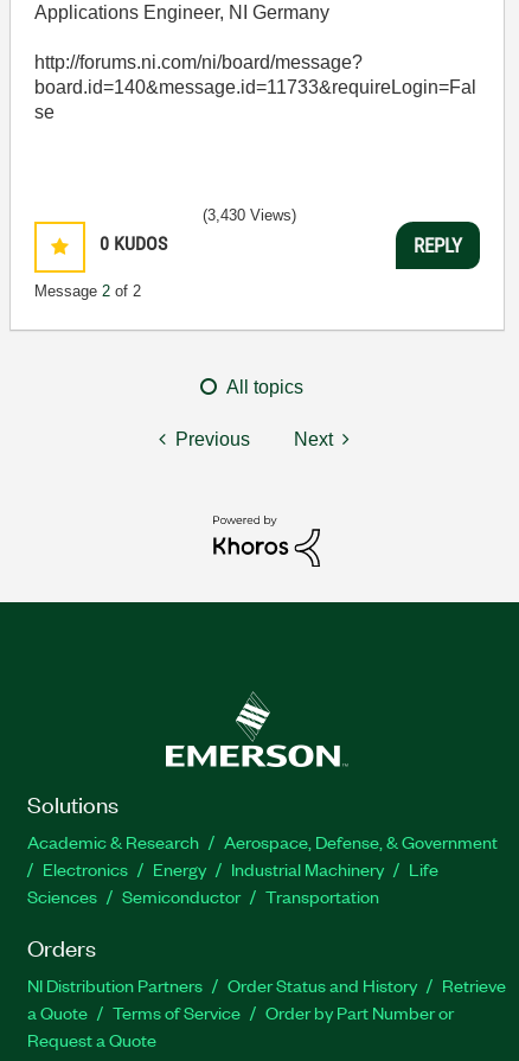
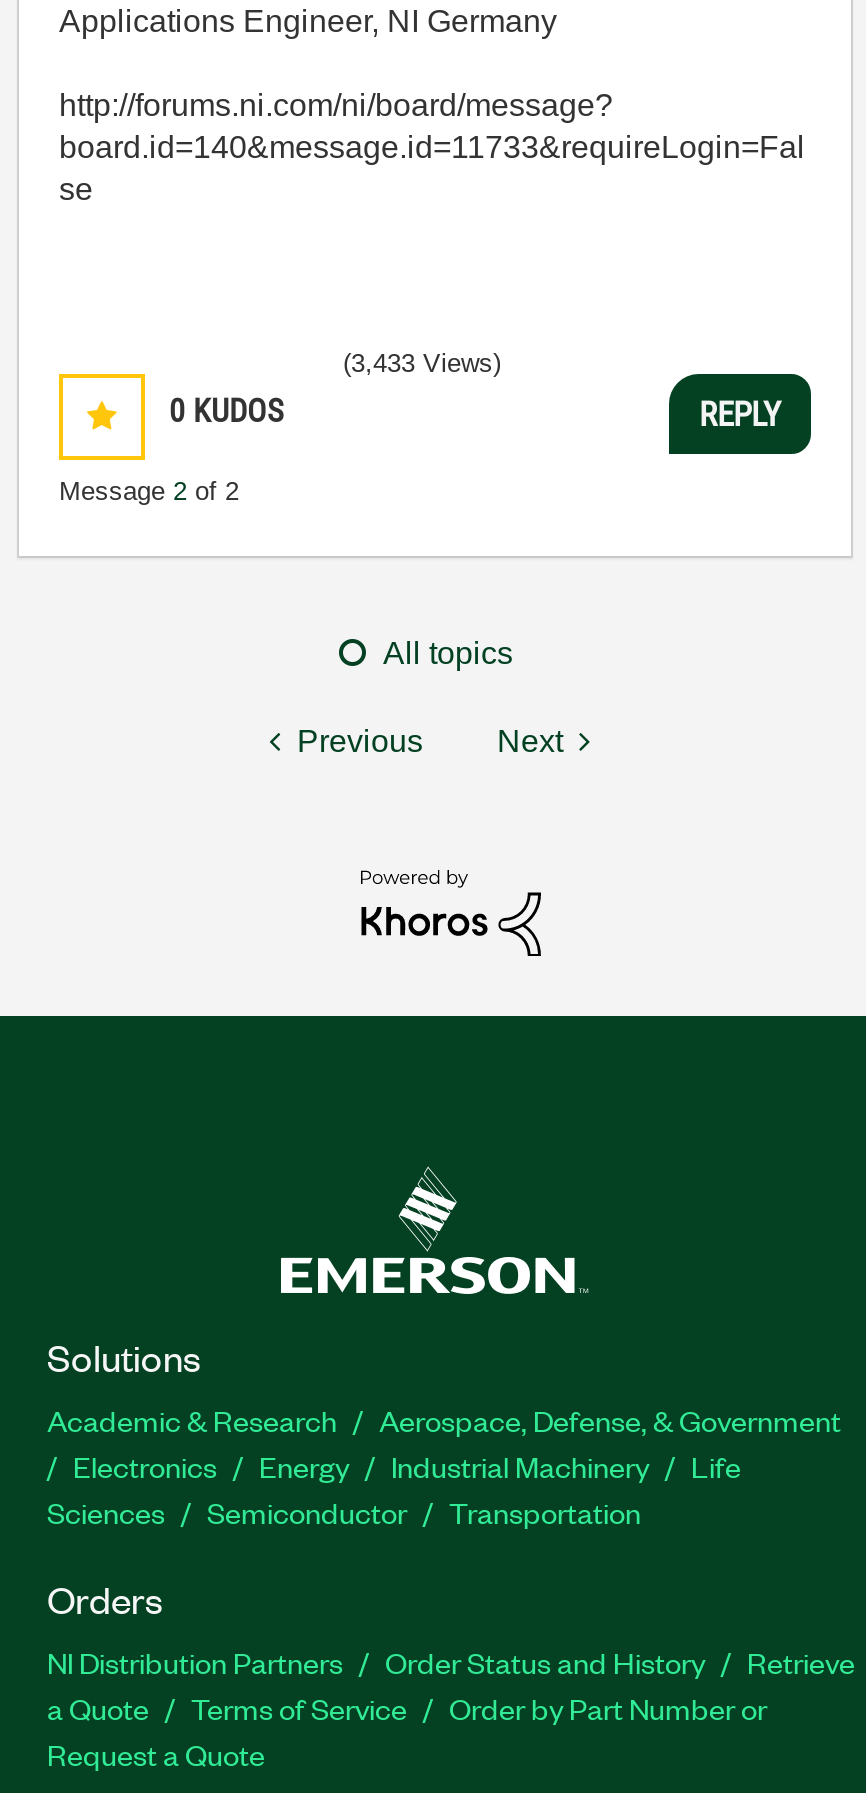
[203,206,296,224] (3,430 Views) -> [343,348,501,378] (3,433 Views)

